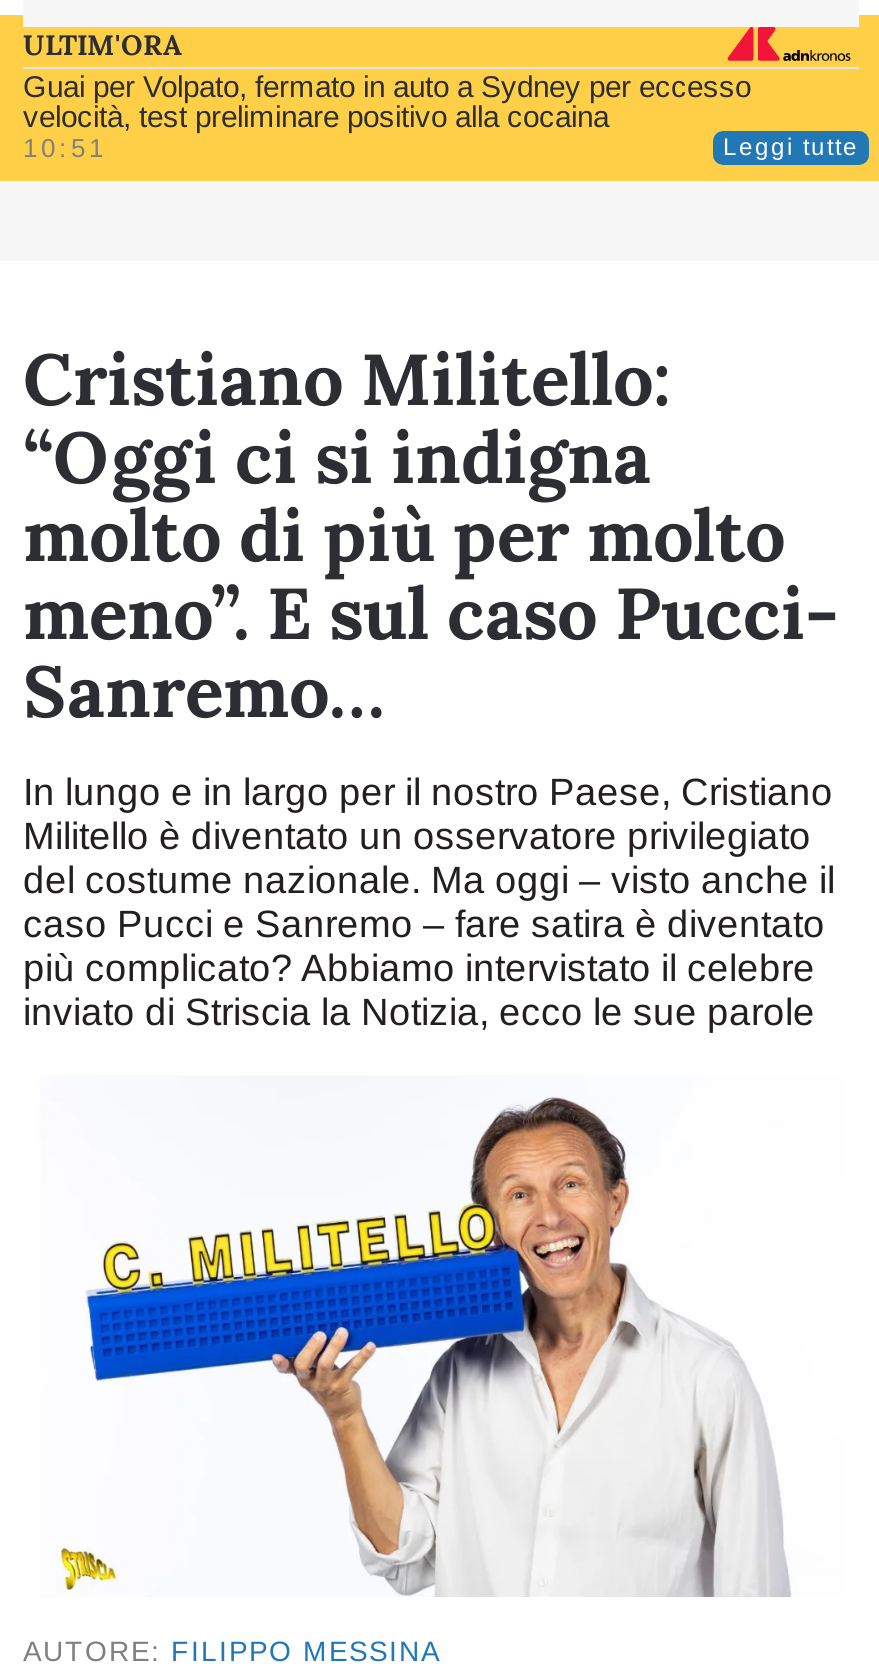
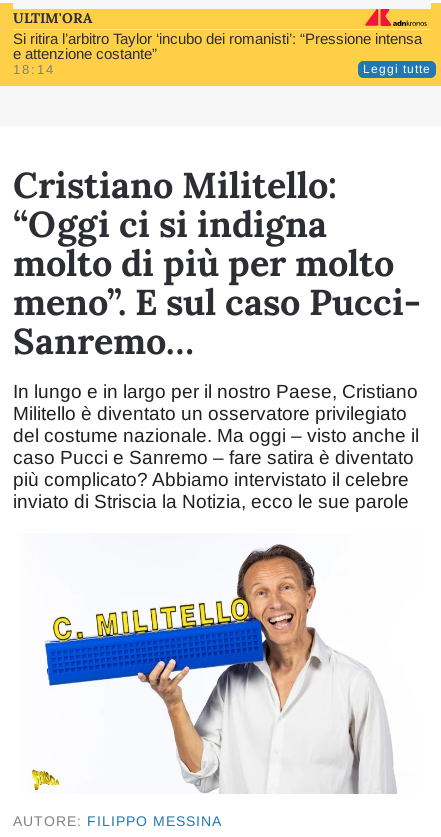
[23,69,751,163] Guai per Volpato, fermato in auto a Sydney per eccesso | velocità, test preliminare positivo alla cocaina | 10:51 -> [13,30,422,77] Si ritira l’arbitro Taylor ‘incubo dei romanisti’: “Pressione intensa | e attenzione costante” | 18:14

